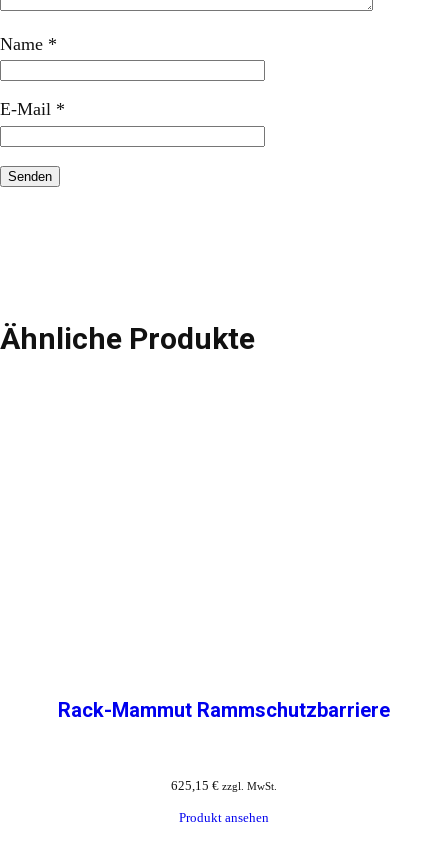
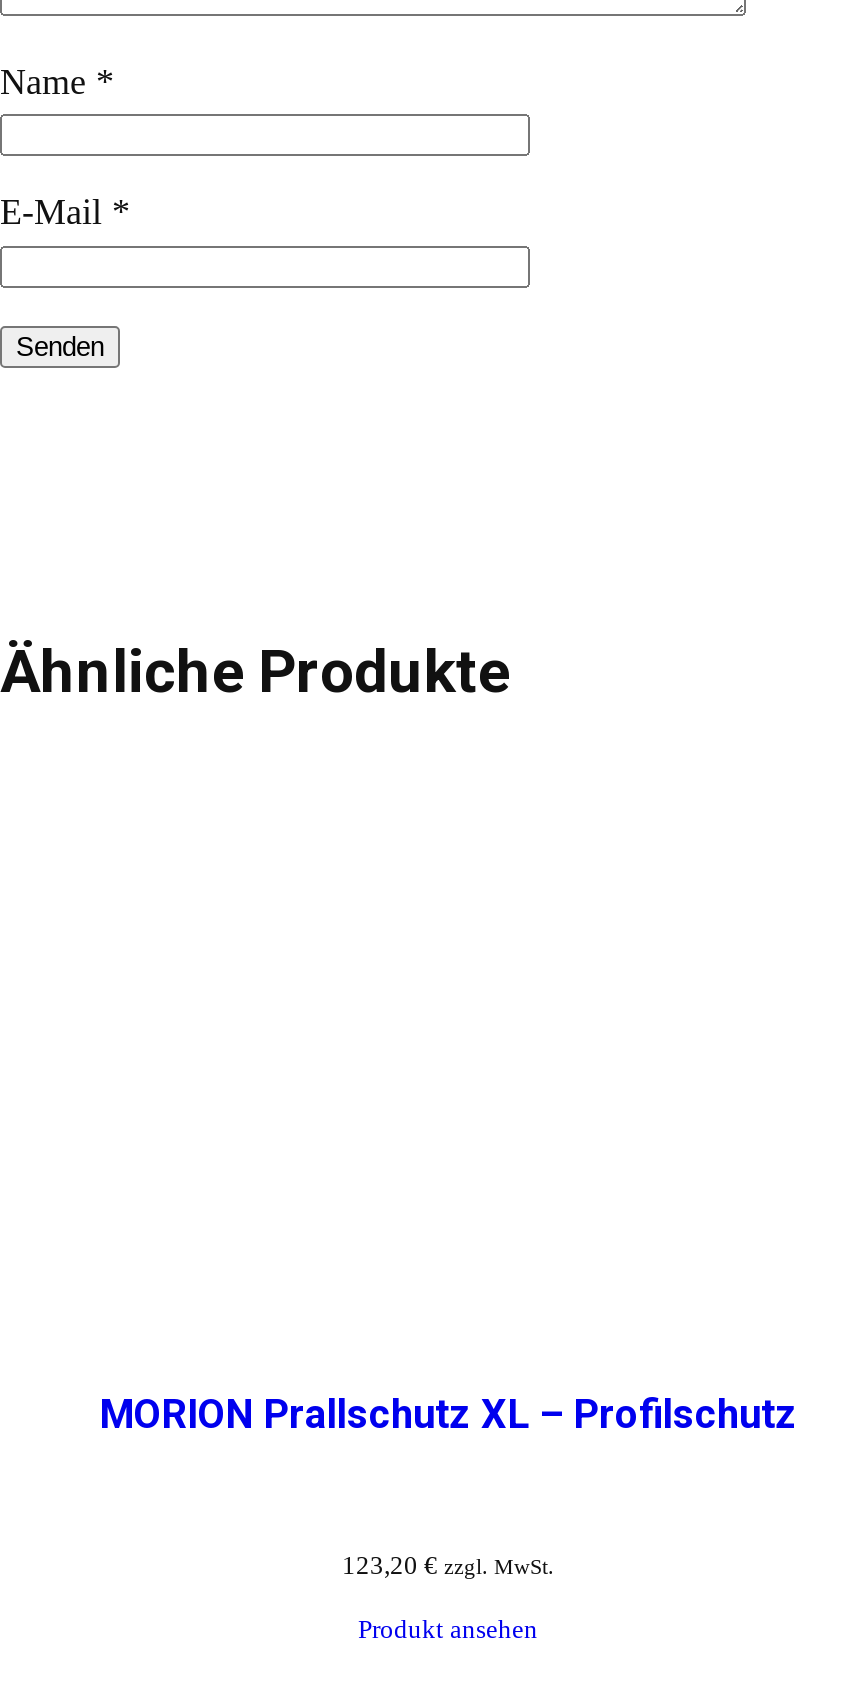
[58,697,390,721] Rack-Mammut Rammschutzbarriere -> [99,1389,797,1437] MORION Prallschutz XL – Profilschutz
[171,777,277,792] 625,15 € zzgl. MwSt. -> [342,1549,554,1579] 123,20 € zzgl. MwSt.

